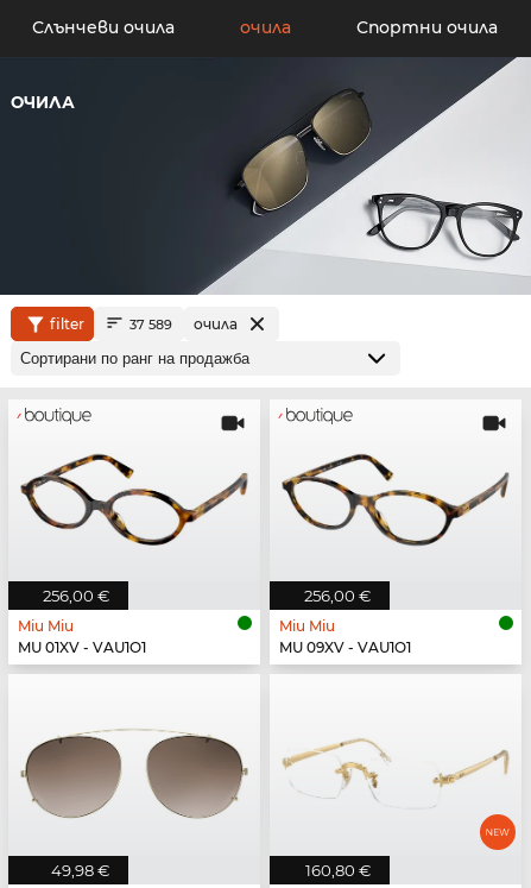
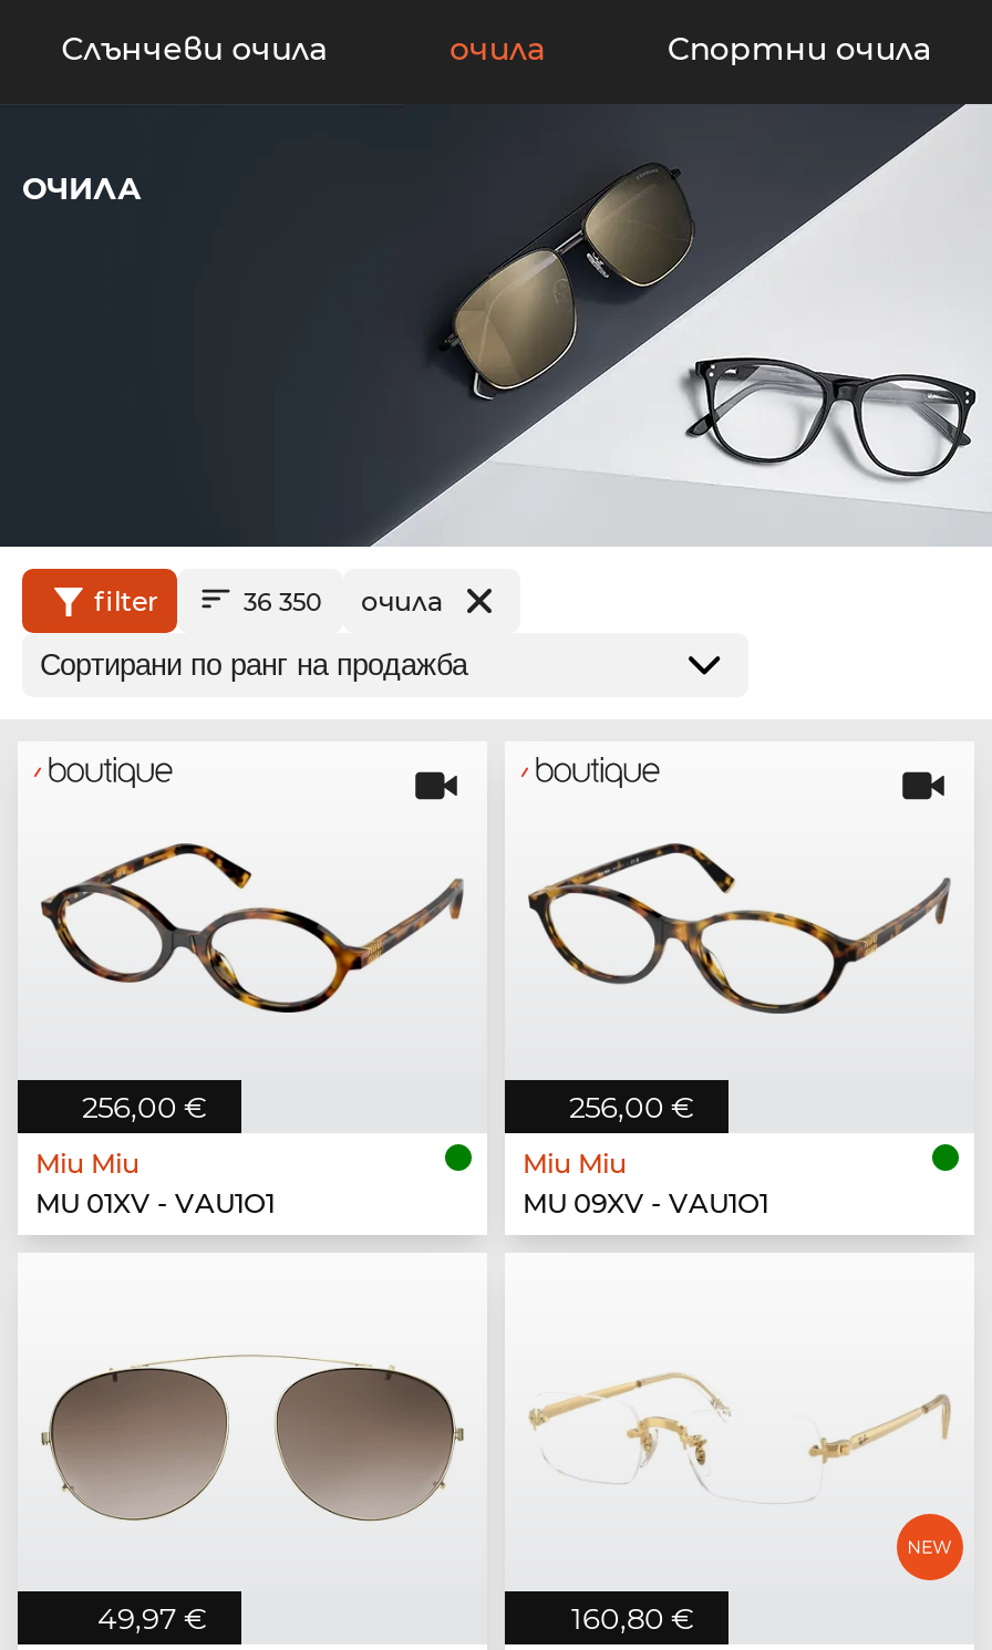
[129,315,238,333] 37 589 очила -> [244,584,443,618] 36 350 очила
[51,860,110,879] 49,98 € -> [97,1599,208,1635] 49,97 €

